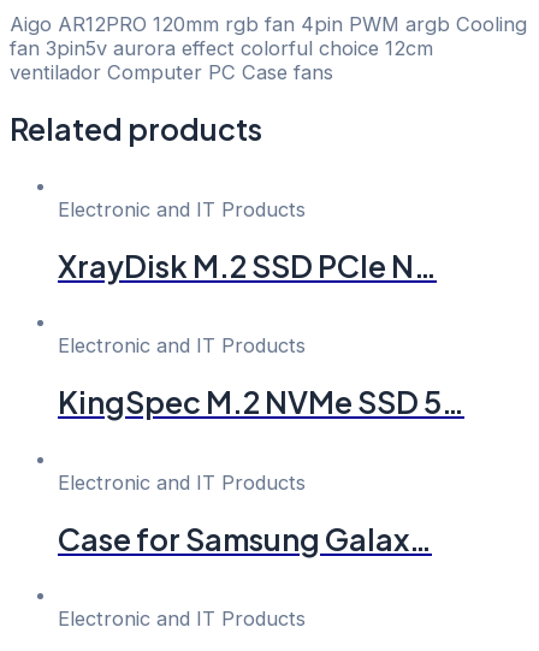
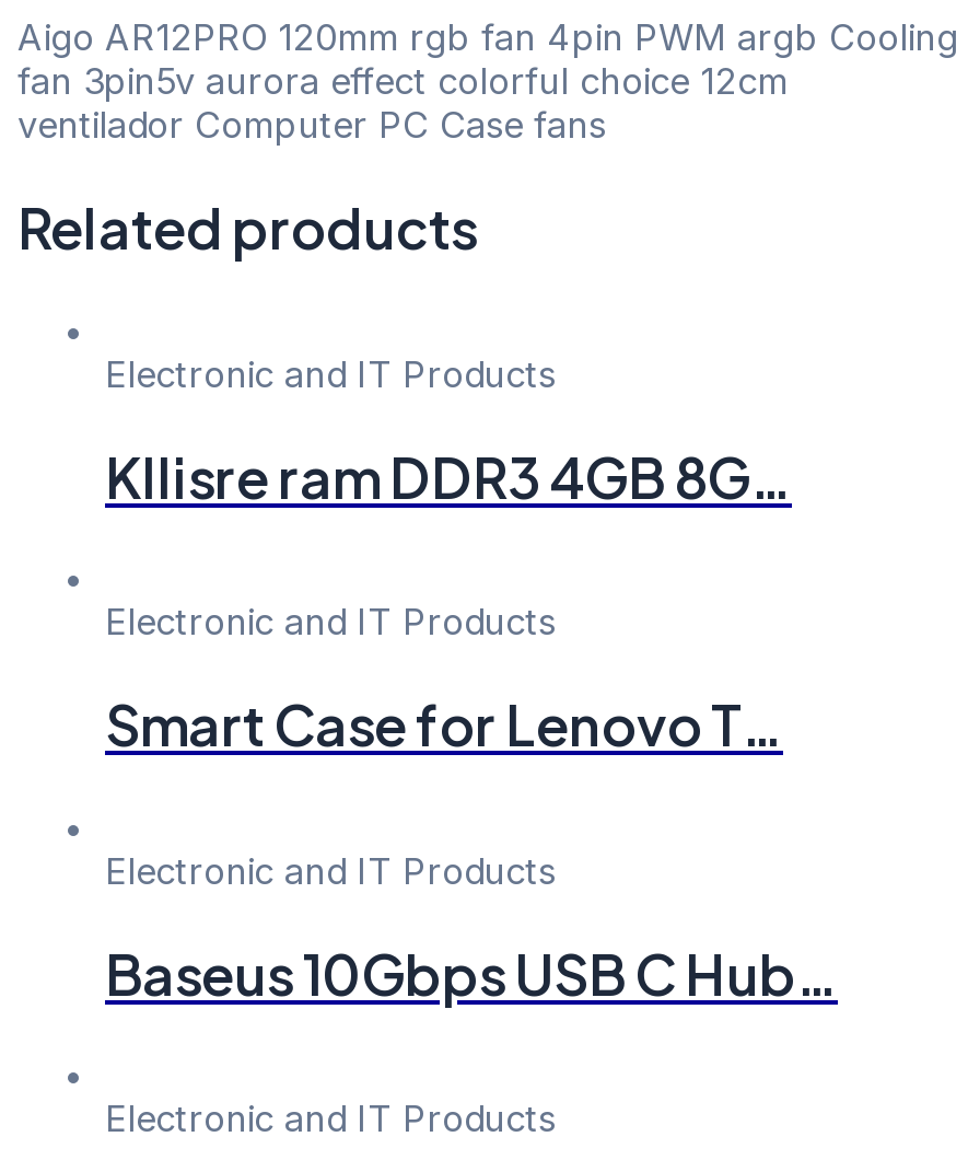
[58,246,437,285] XrayDisk M.2 SSD PCIe N… -> [105,441,792,511] Kllisre ram DDR3 4GB 8G…
[58,383,464,421] KingSpec M.2 NVMe SSD 5… -> [105,690,783,760] Smart Case for Lenovo T…
[58,519,432,558] Case for Samsung Galax… -> [105,938,838,1008] Baseus 10Gbps USB C Hub…

